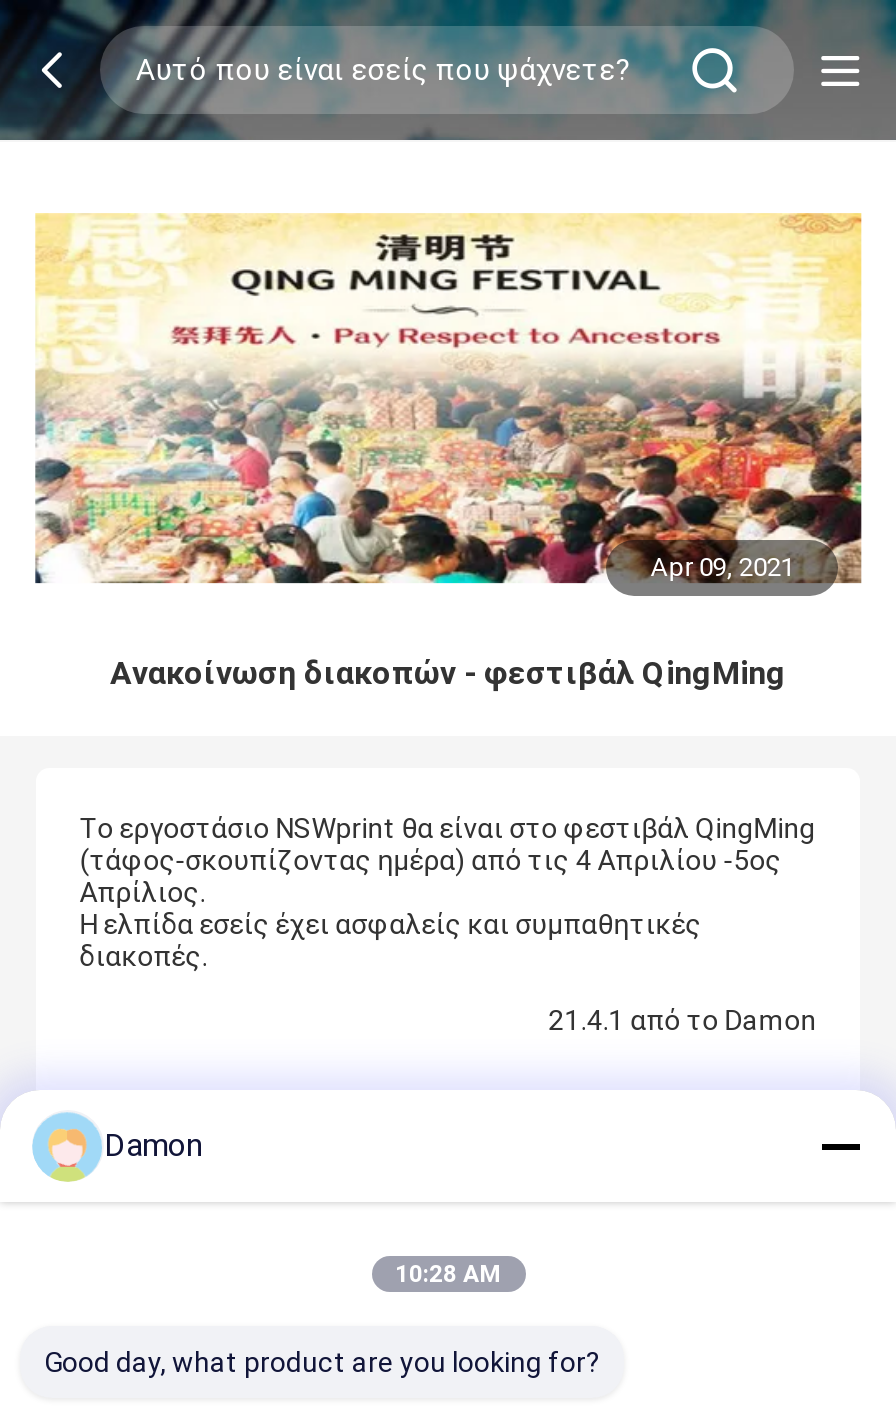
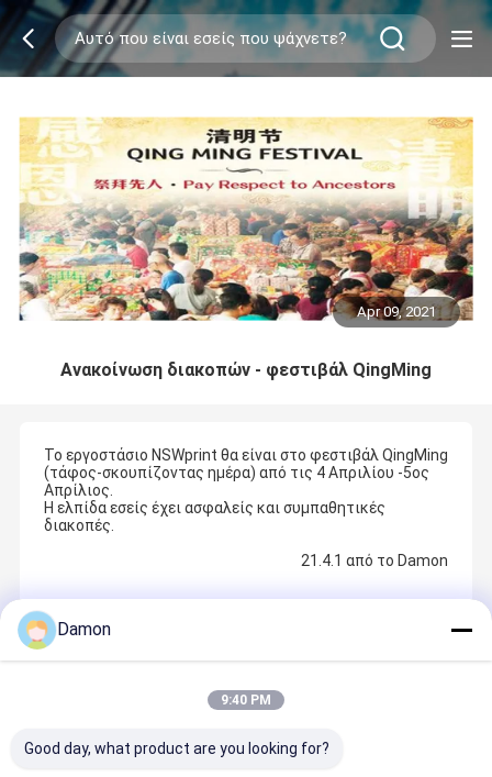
[395,1260,501,1288] 10:28 AM -> [221,692,271,708] 9:40 PM

